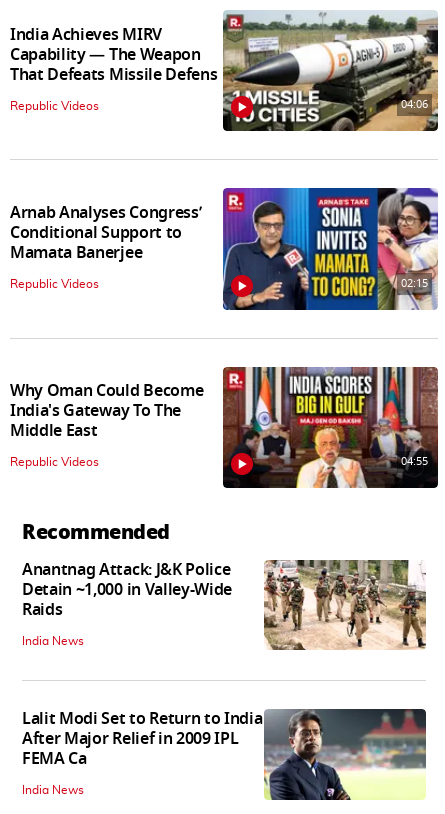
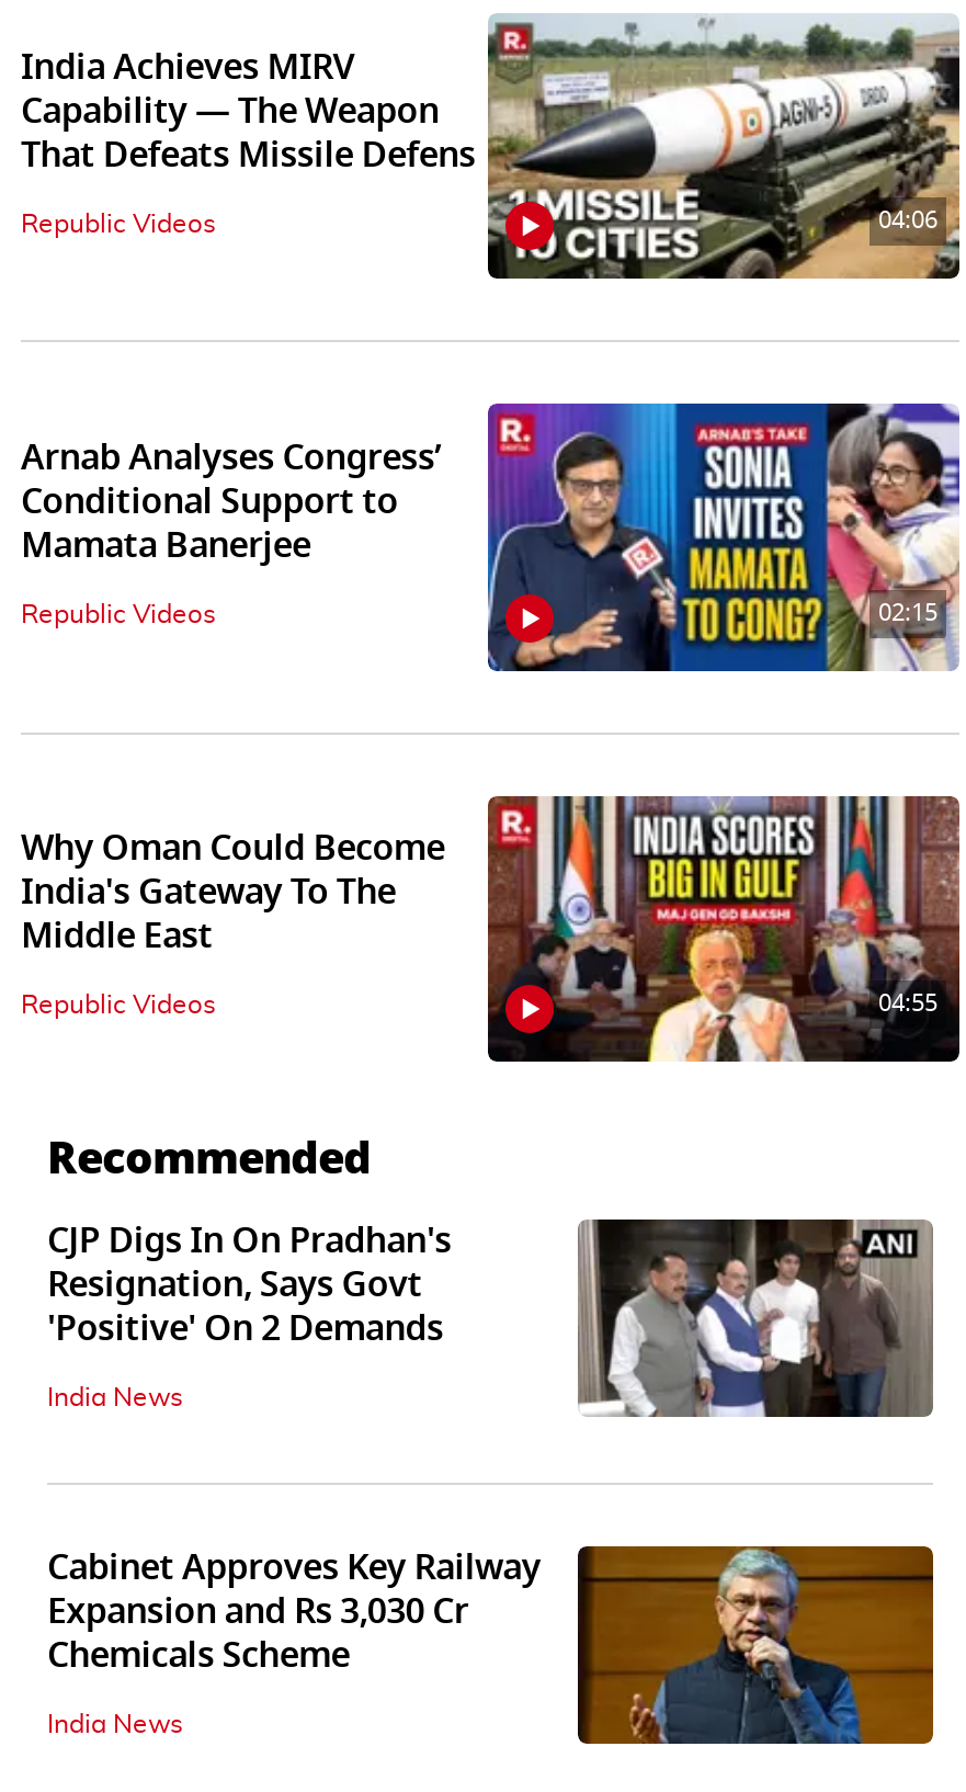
[22,558,232,622] Anantnag Attack: J&K Police | Detain ~1,000 in Valley-Wide | Raids -> [47,1215,451,1355] CJP Digs In On Pradhan's | Resignation, Says Govt | 'Positive' On 2 Demands
[264,559,426,650] [image] -> [576,1217,935,1419] [image]
[22,707,427,801] [image] | Lalit Modi Set to Return to India | After Major Relief in 2009 IPL | FEMA Ca -> [47,1542,935,1746] [image] | Cabinet Approves Key Railway | Expansion and Rs 3,030 Cr | Chemicals Scheme

